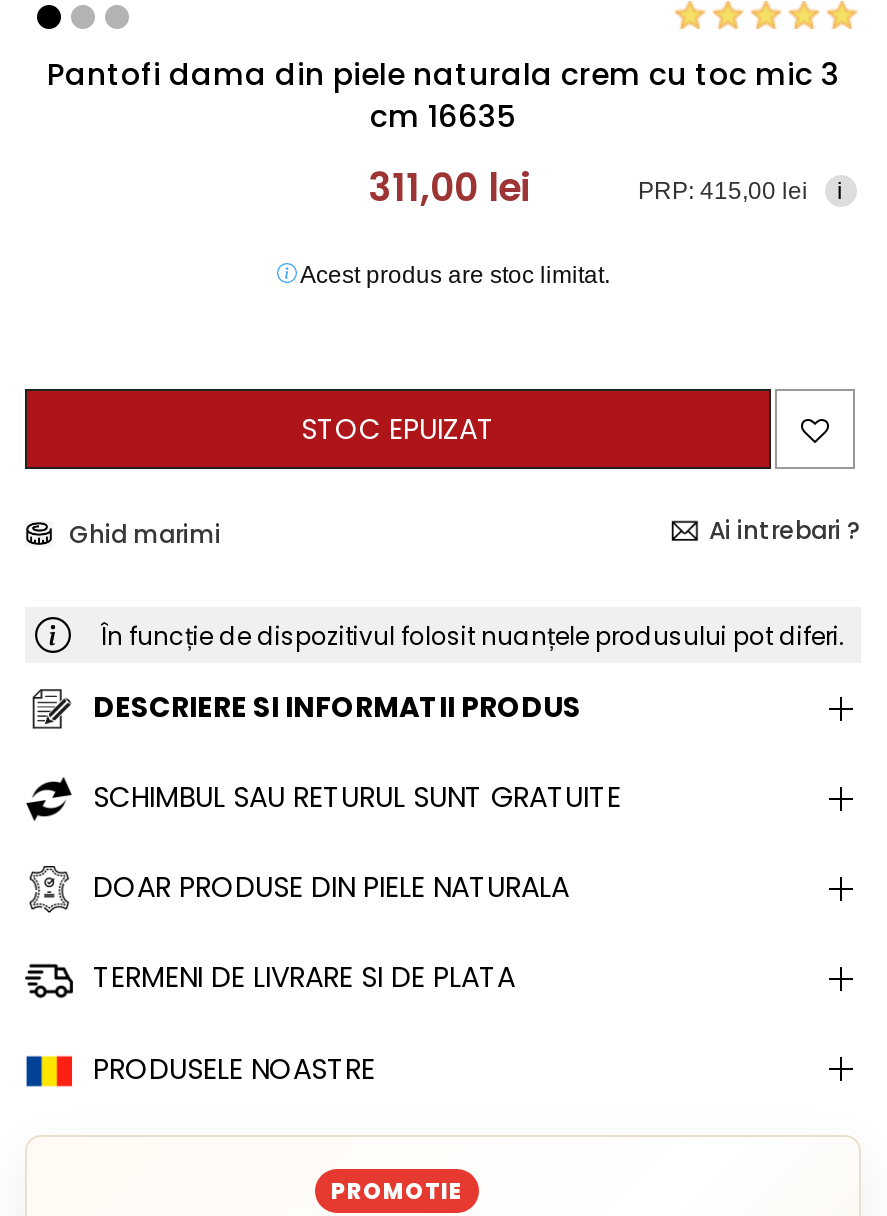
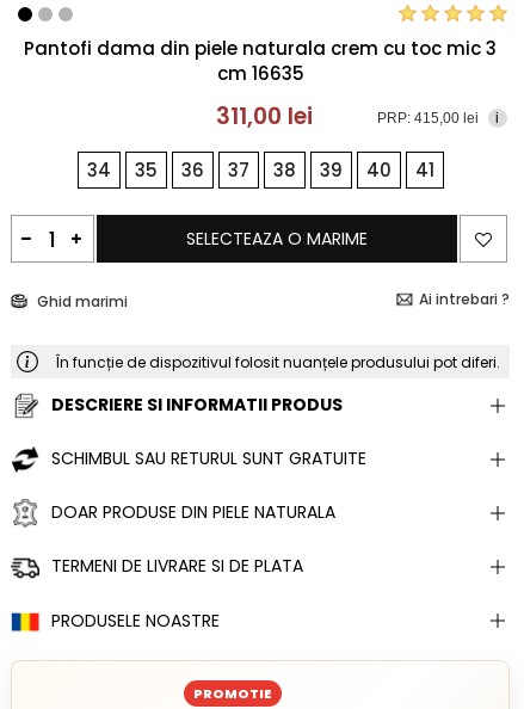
[296,261,610,289] Acest produs are stoc limitat. -> [87,158,434,183] 34 | 35 | 36 | 37 | 38 | 39 | 40 | 41
[301,409,495,449] STOC EPUIZAT -> [186,227,368,251] SELECTEAZA O MARIME

